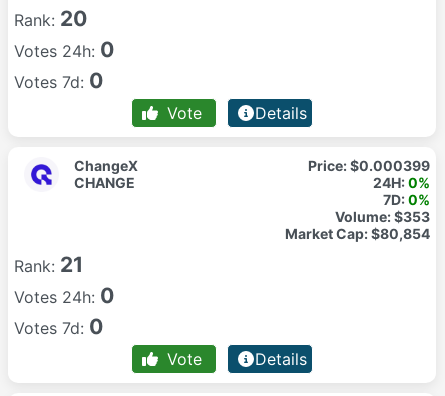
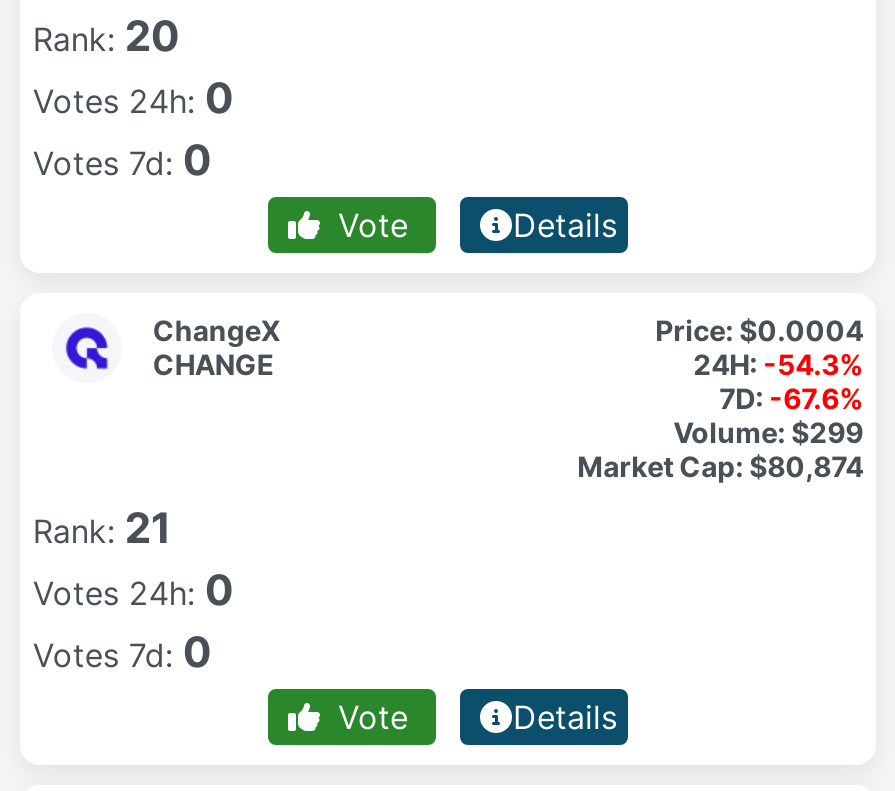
[308,157,430,174] Price: $0.000399 -> [655,313,863,347] Price: $0.0004
[373,174,430,191] 24H: 0% -> [693,347,863,381] 24H: -54.3%
[383,191,430,208] 7D: 0% -> [719,381,863,415] 7D: -67.6%
[335,208,430,225] Volume: $353 -> [673,415,863,449] Volume: $299
[285,225,430,242] Market Cap: $80,854 -> [577,449,863,483] Market Cap: $80,874

